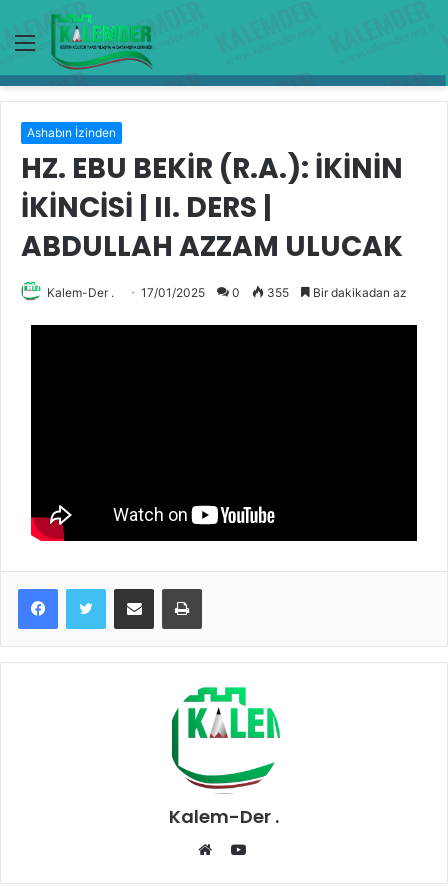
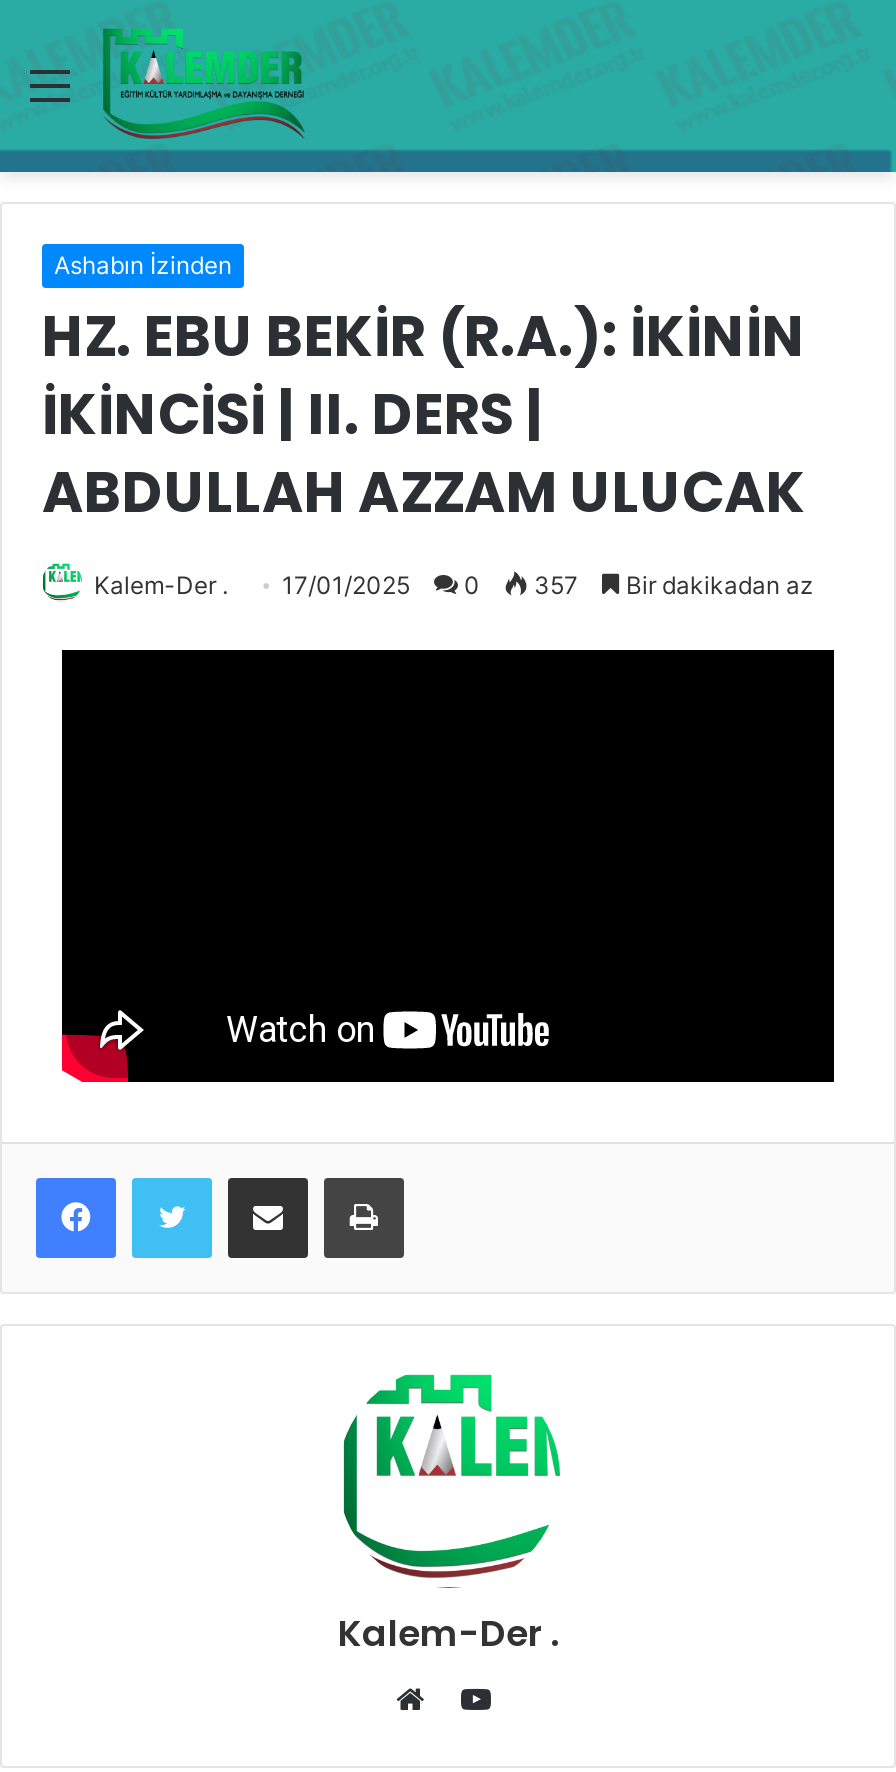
[47,285,407,300] Kalem-Der . 17/01/2025 0 355 Bir dakikadan az -> [94,570,814,600] Kalem-Der . 17/01/2025 0 357 Bir dakikadan az

